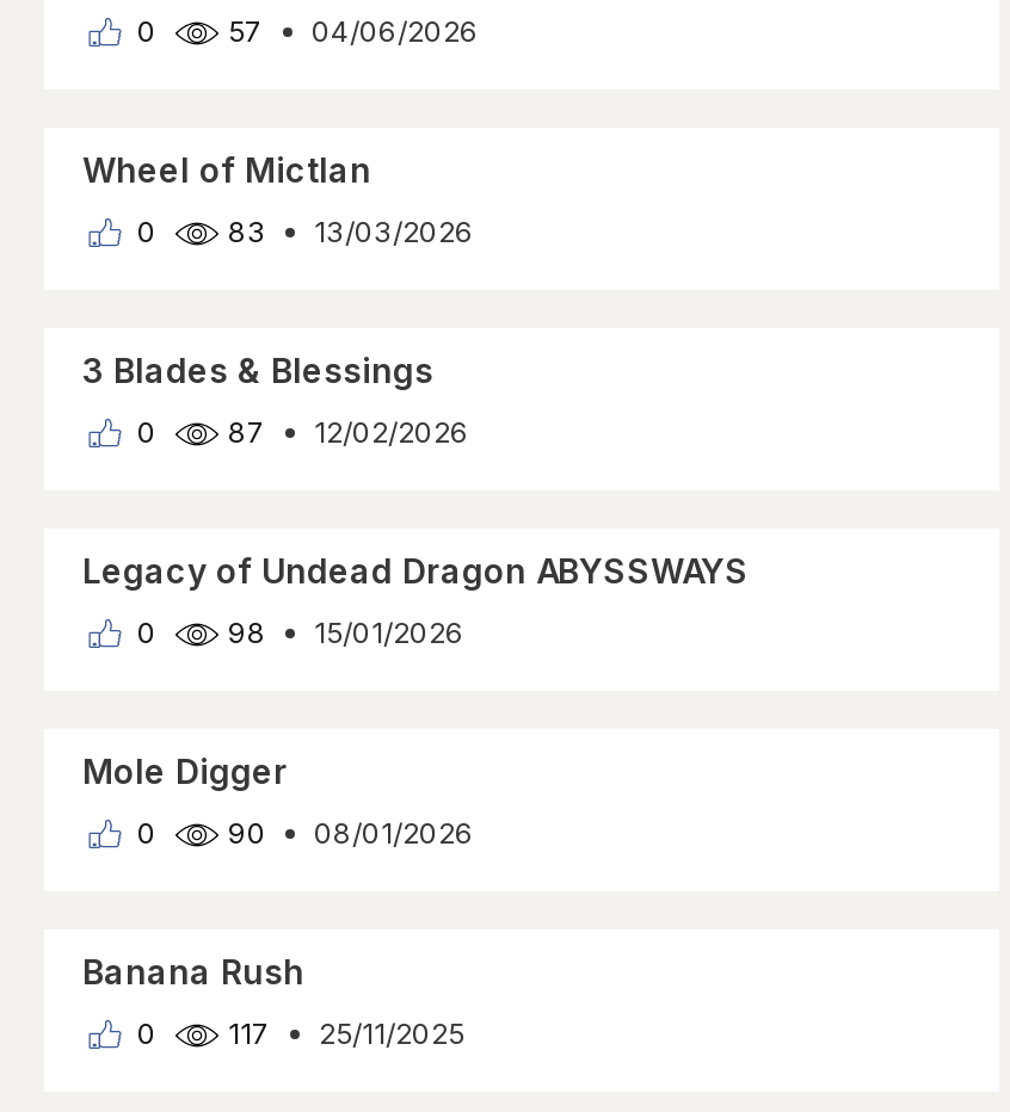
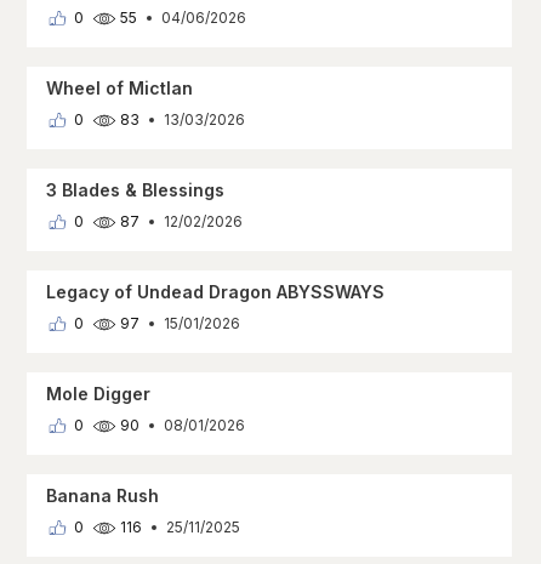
[137,13,479,49] 0 57 04/06/2026 -> [74,8,246,27] 0 55 04/06/2026
[137,614,464,650] 0 98 15/01/2026 -> [74,314,240,332] 0 97 15/01/2026
[137,1015,464,1051] 0 117 25/11/2025 -> [74,518,240,536] 0 116 25/11/2025

